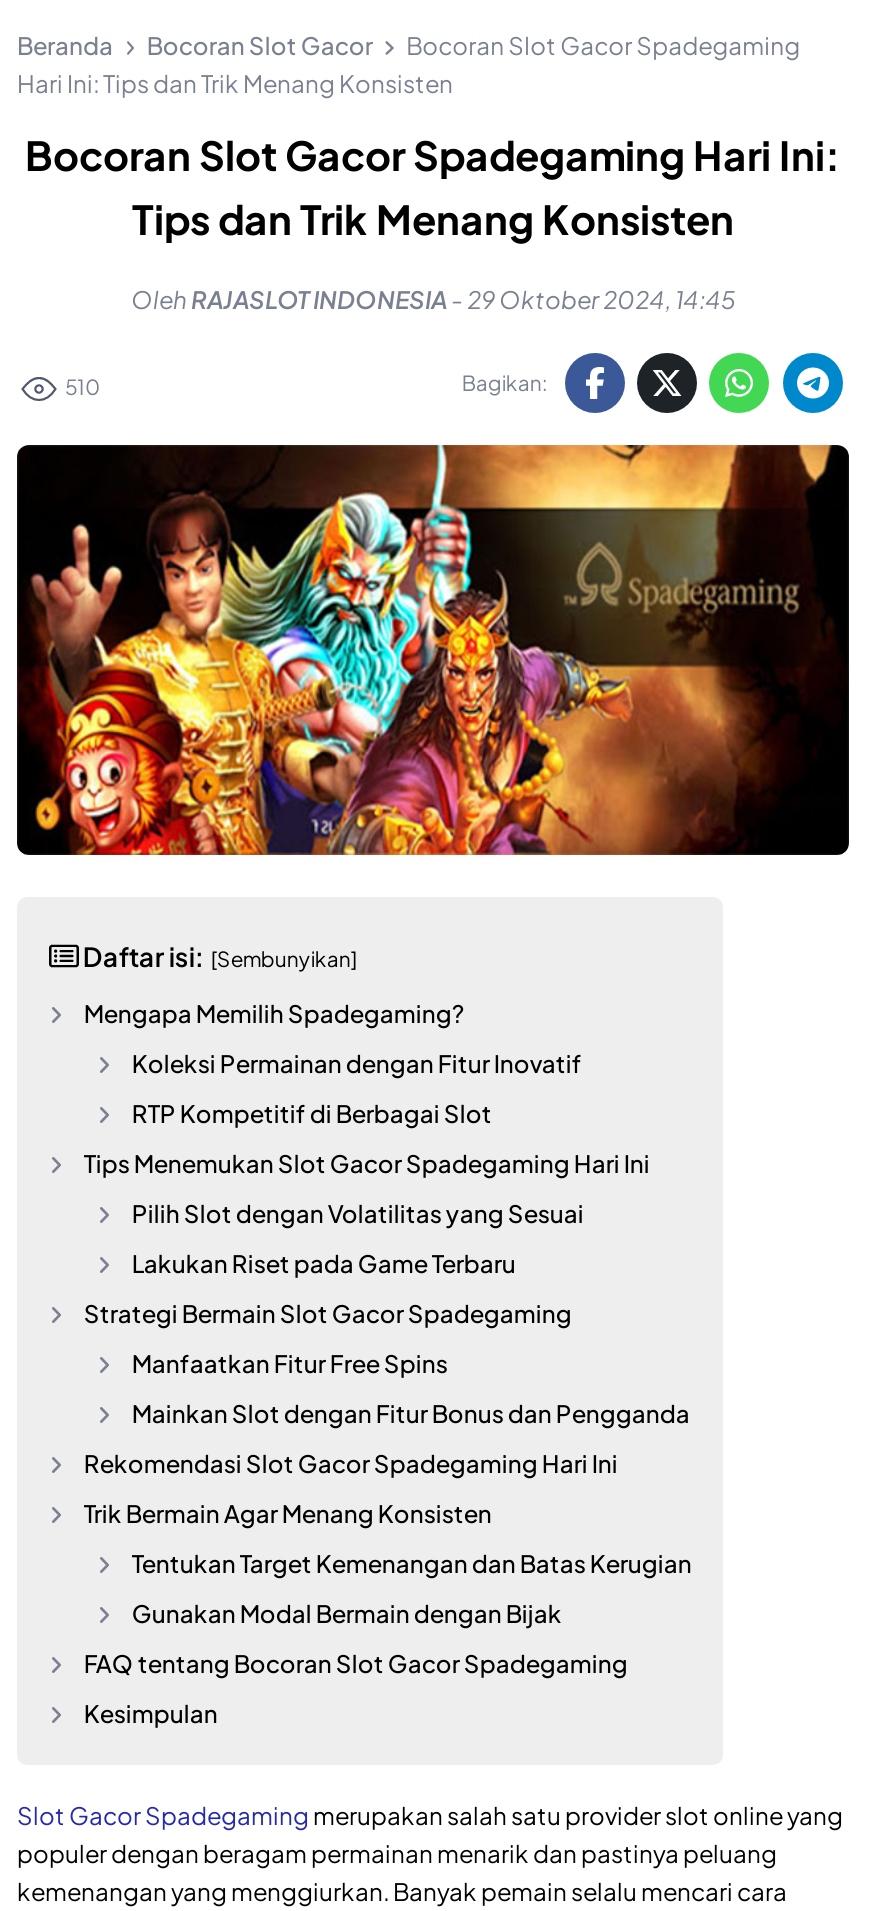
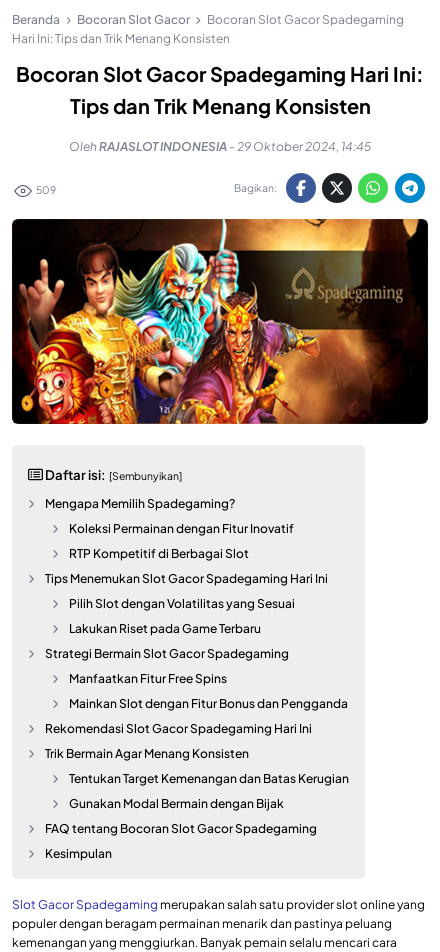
[61,372,101,398] 510 -> [34,183,56,196] 509

